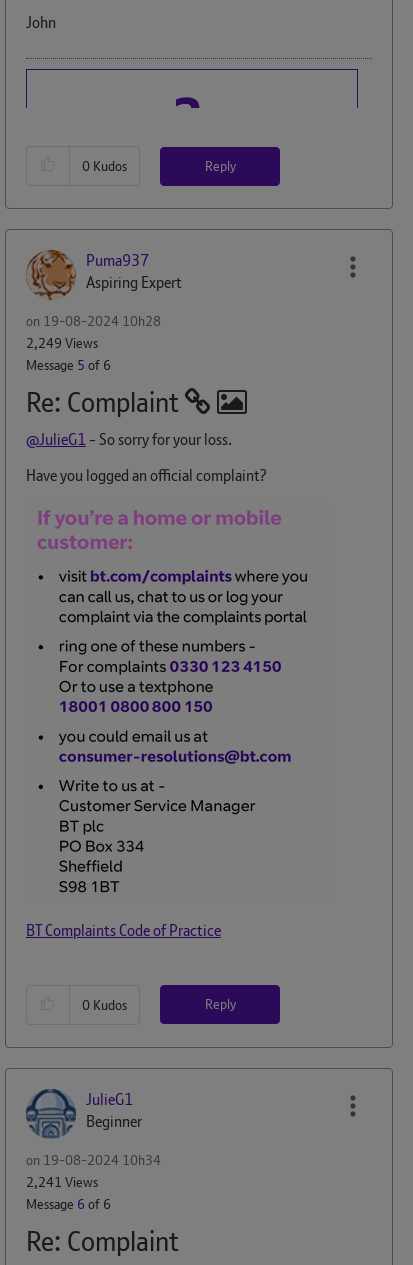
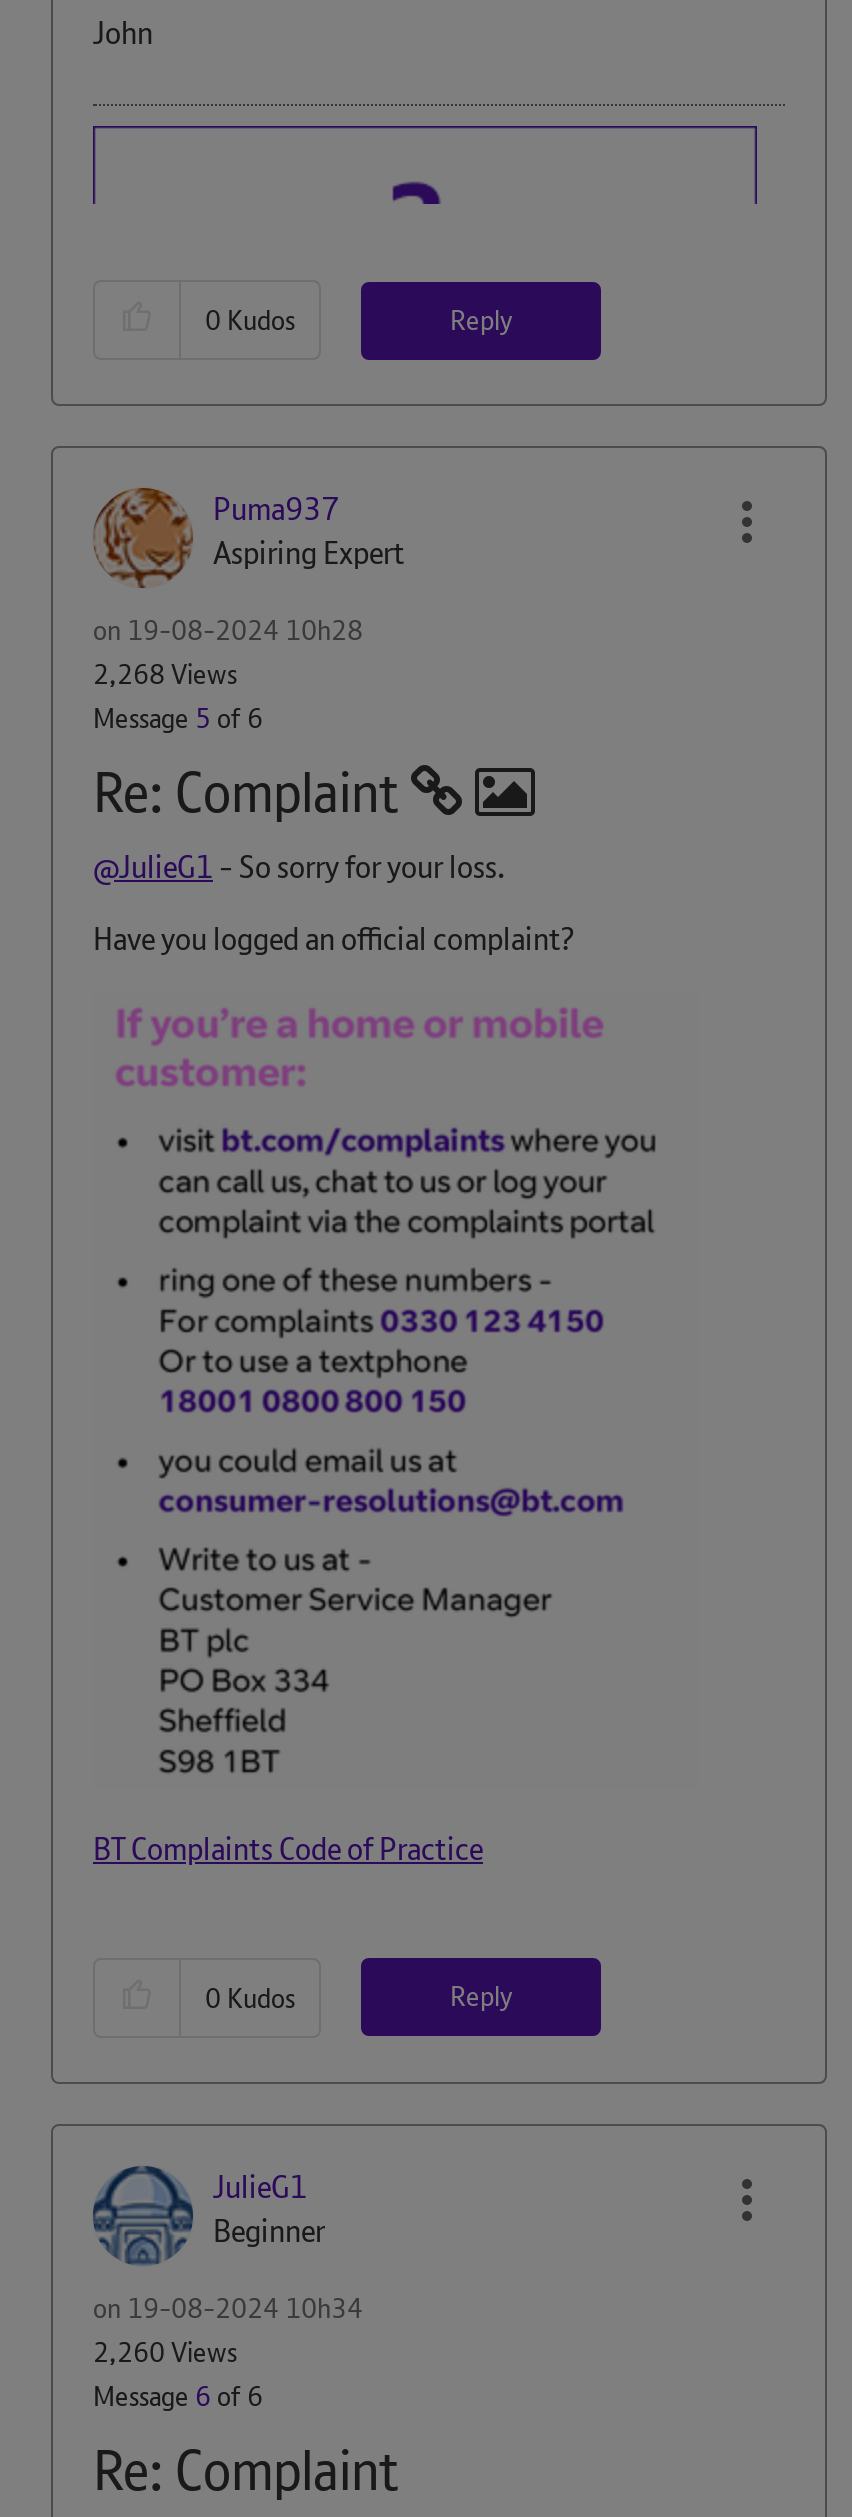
[26,334,98,352] 2,249 Views -> [93,656,237,692] 2,268 Views
[26,1172,98,1190] 2,241 Views -> [93,2333,237,2369] 2,260 Views

